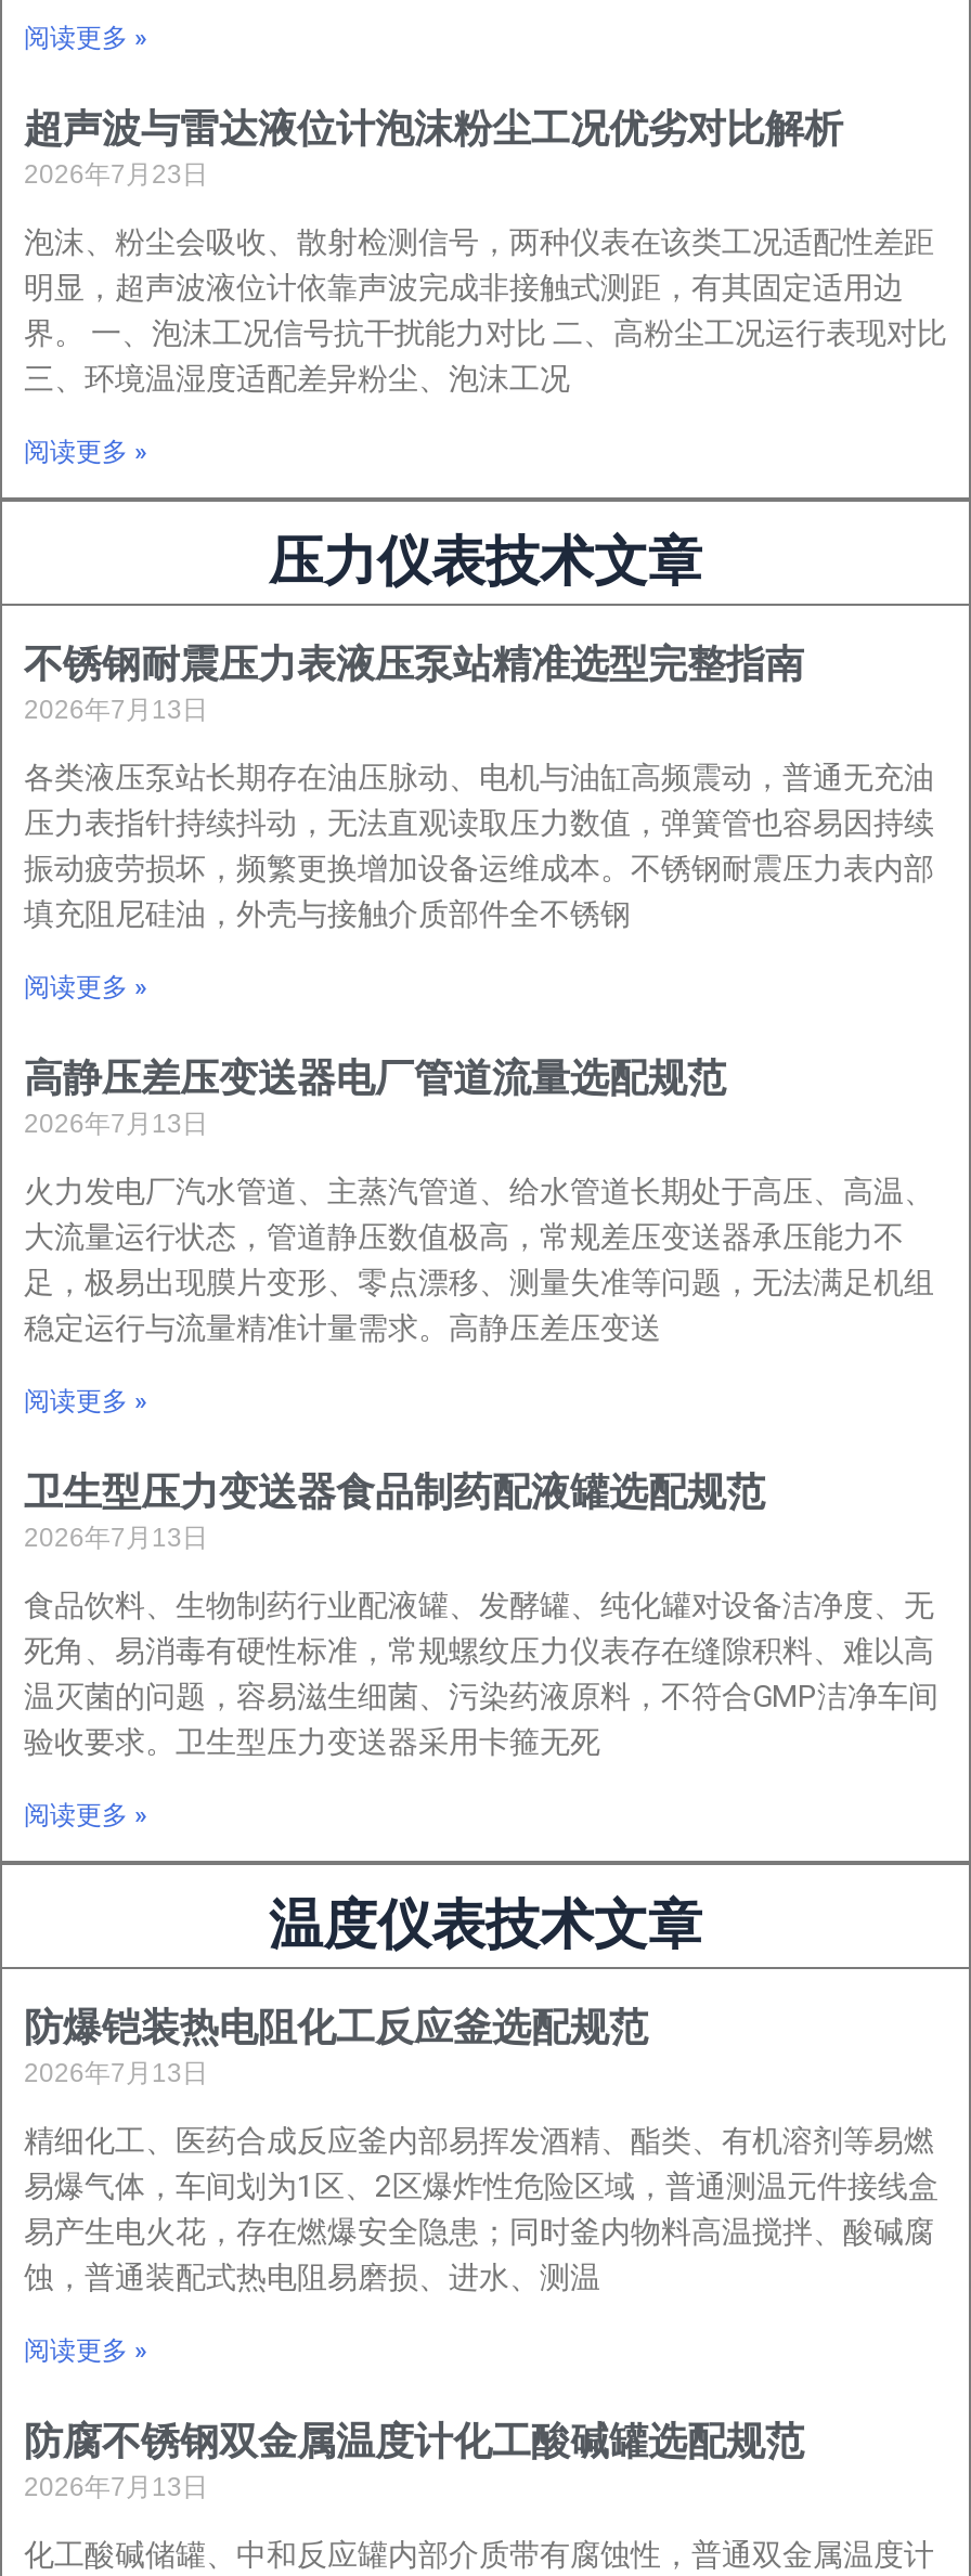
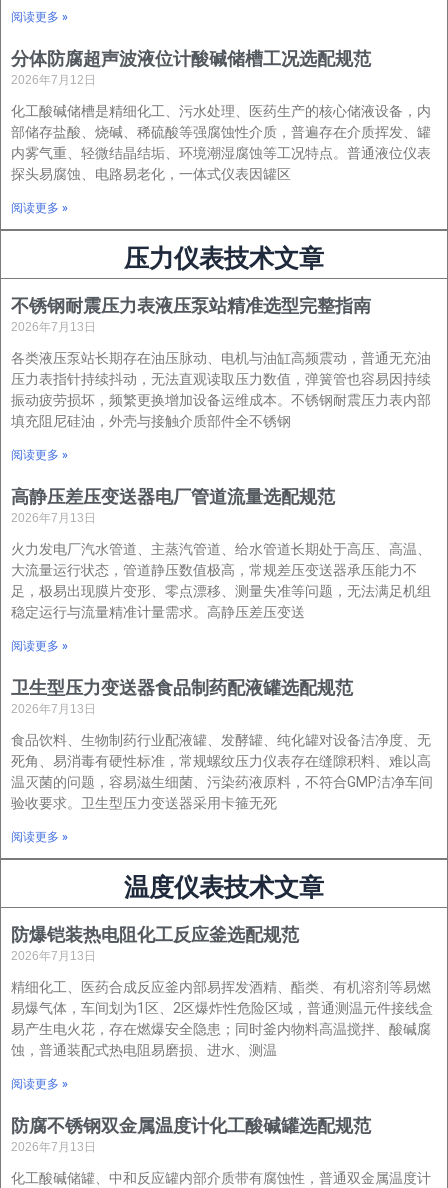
[24,105,843,189] 超声波与雷达液位计泡沫粉尘工况优劣对比解析 | 2026年7月23日 -> [11,48,371,87] 分体防腐超声波液位计酸碱储槽工况选配规范 | 2026年7月12日
[24,224,947,395] 泡沫、粉尘会吸收、散射检测信号，两种仪表在该类工况适配性差距 | 明显，超声波液位计依靠声波完成非接触式测距，有其固定适用边 | 界。 一、泡沫工况信号抗干扰能力对比 二、高粉尘工况运行表现对比 | 三、环境温湿度适配差异粉尘、泡沫工况 -> [11,103,431,182] 化工酸碱储槽是精细化工、污水处理、医药生产的核心储液设备，内 | 部储存盐酸、烧碱、稀硫酸等强腐蚀性介质，普遍存在介质挥发、罐 | 内雾气重、轻微结晶结垢、环境潮湿腐蚀等工况特点。普通液位仪表 | 探头易腐蚀、电路易老化，一体式仪表因罐区

